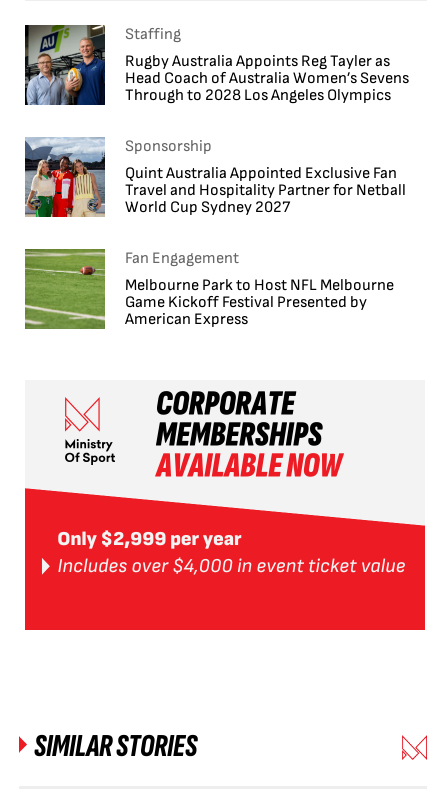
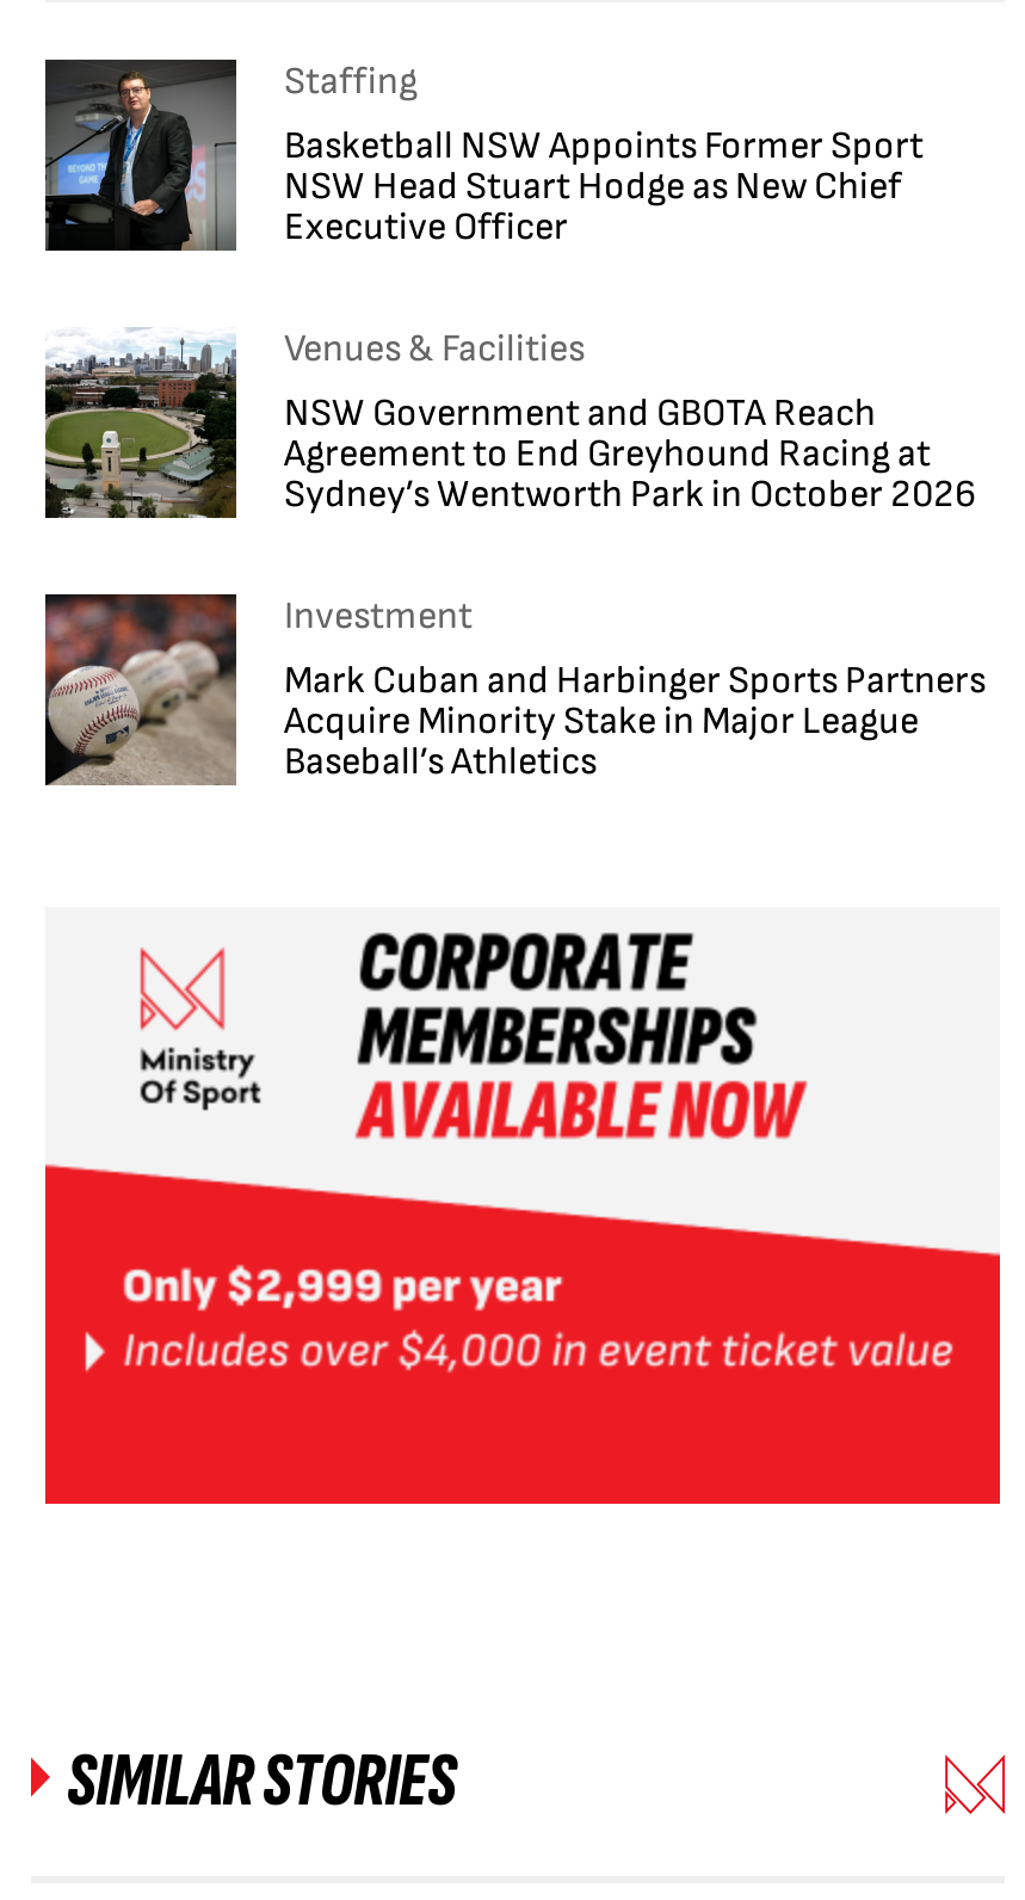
[25,25,409,106] [image] | Rugby Australia Appoints Reg Tayler as | Head Coach of Australia Women’s Sevens | Through to 2028 Los Angeles Olympics -> [45,60,924,253] [image] | Basketball NSW Appoints Former Sport | NSW Head Stuart Hodge as New Chief | Executive Officer
[24,137,406,218] [image] | Sponsorship | Quint Australia Appointed Exclusive Fan | Travel and Hospitality Partner for Netball | World Cup Sydney 2027 -> [45,328,976,520] [image] | Venues & Facilities | NSW Government and GBOTA Reach | Agreement to End Greyhound Racing at | Sydney’s Wentworth Park in October 2026
[24,248,394,329] [image] | Fan Engagement | Melbourne Park to Host NFL Melbourne | Game Kickoff Festival Presented by | American Express -> [43,592,986,786] [image] | Investment | Mark Cuban and Harbinger Sports Partners | Acquire Minority Stake in Major League | Baseball’s Athletics

